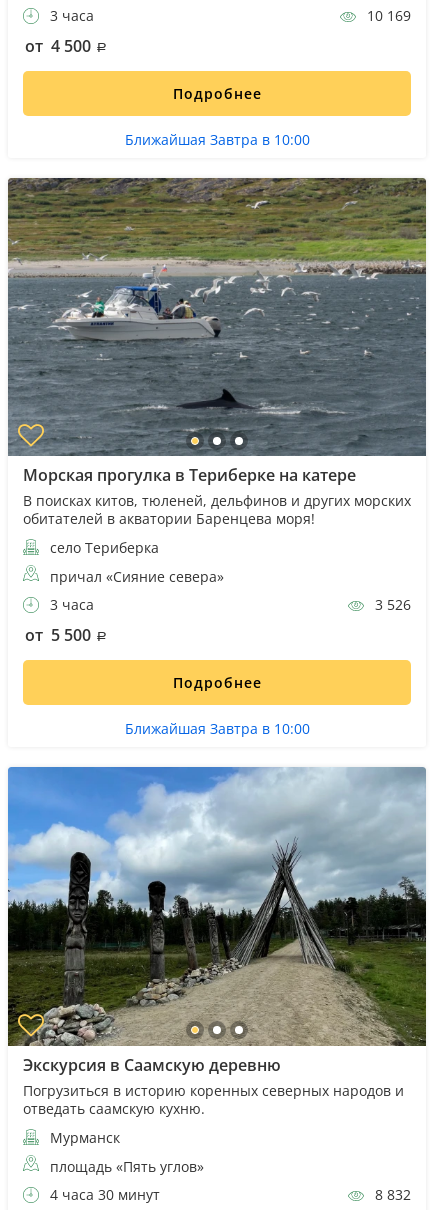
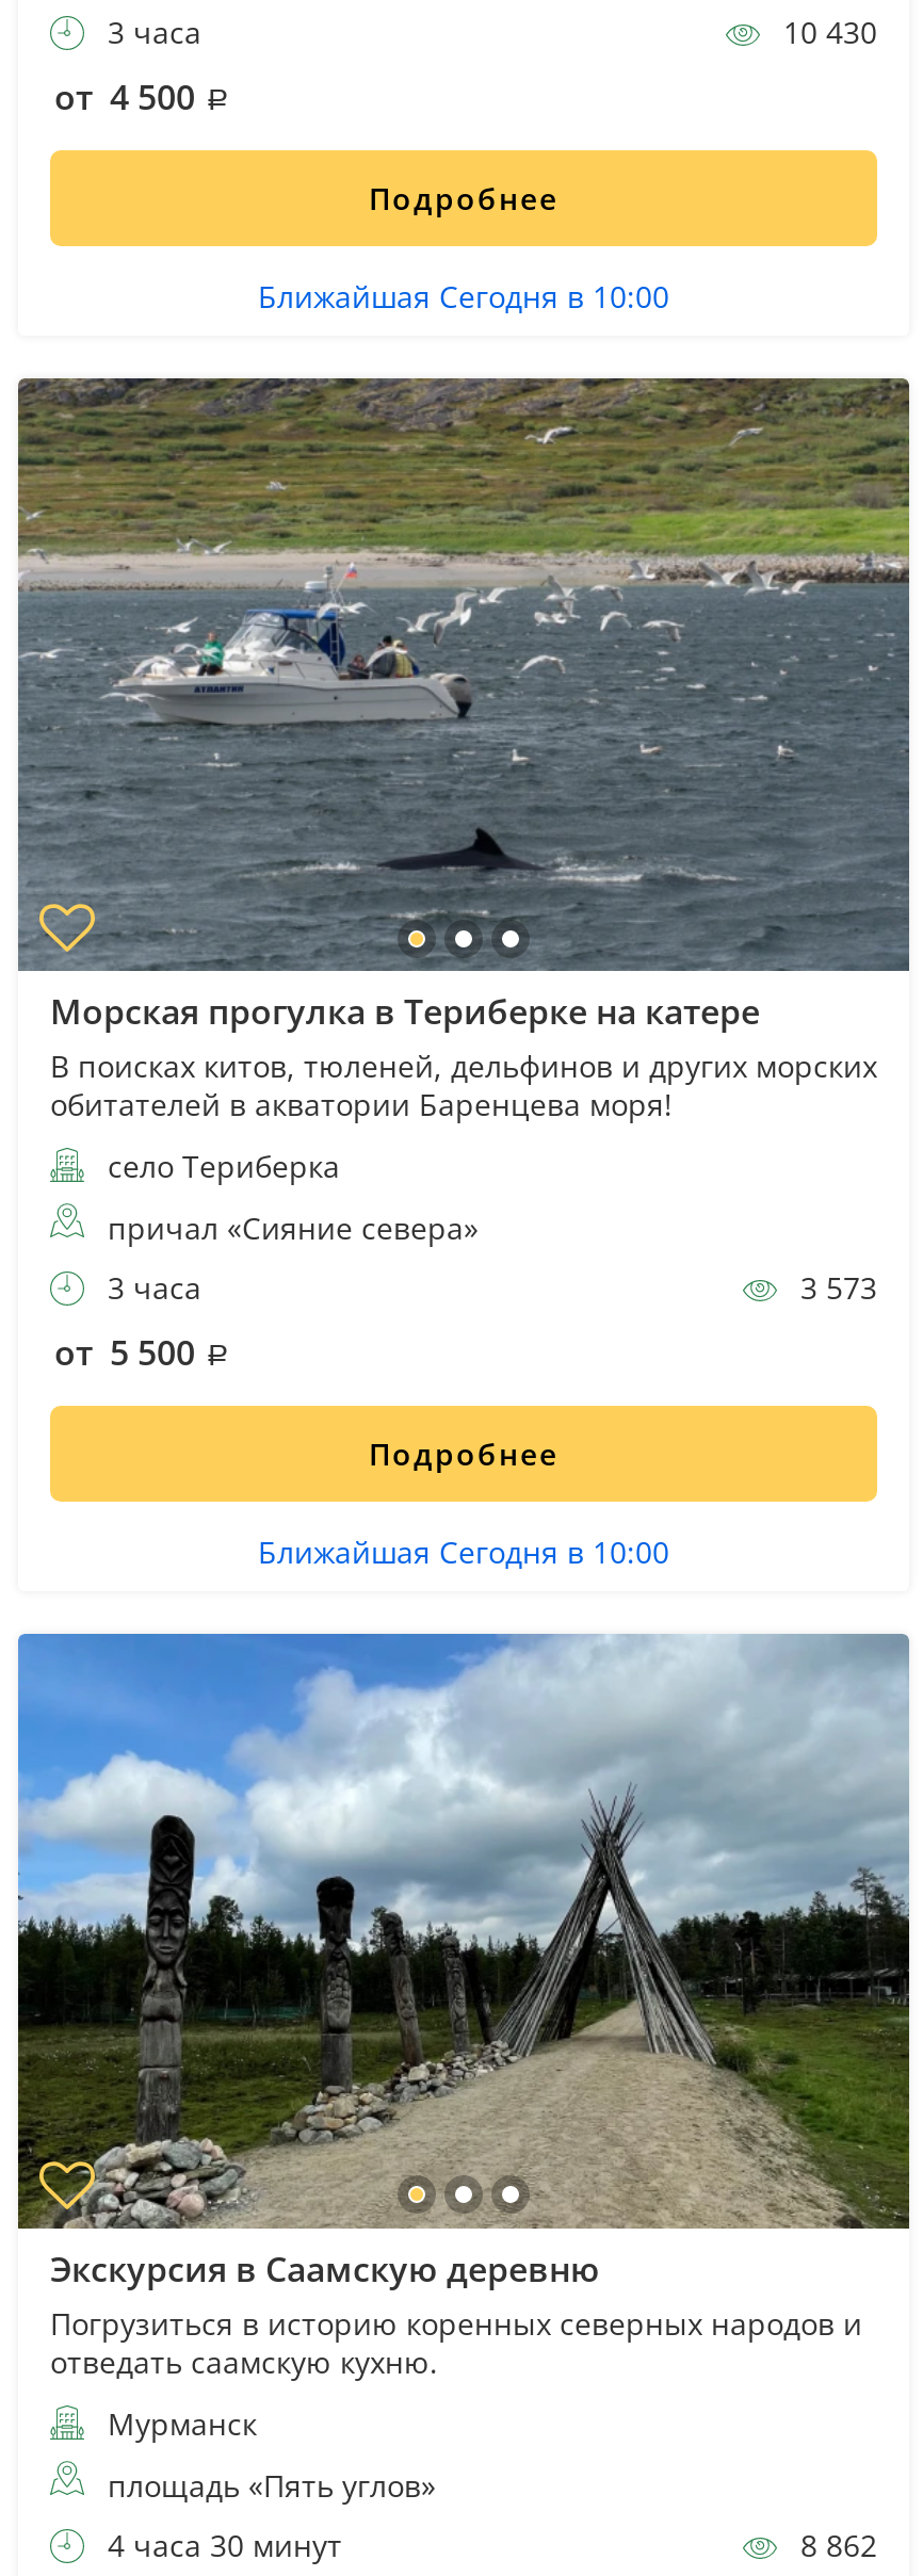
[363,6,411,25] 10 169 -> [775,11,877,52] 10 430
[124,130,309,149] Ближайшая Завтра в 10:00 -> [258,275,669,316] Ближайшая Сегодня в 10:00
[371,595,411,614] 3 526 -> [792,1268,877,1308] 3 573
[124,719,309,738] Ближайшая Завтра в 10:00 -> [258,1532,669,1573] Ближайшая Сегодня в 10:00
[371,1185,411,1204] 8 832 -> [792,2525,877,2565] 8 862

